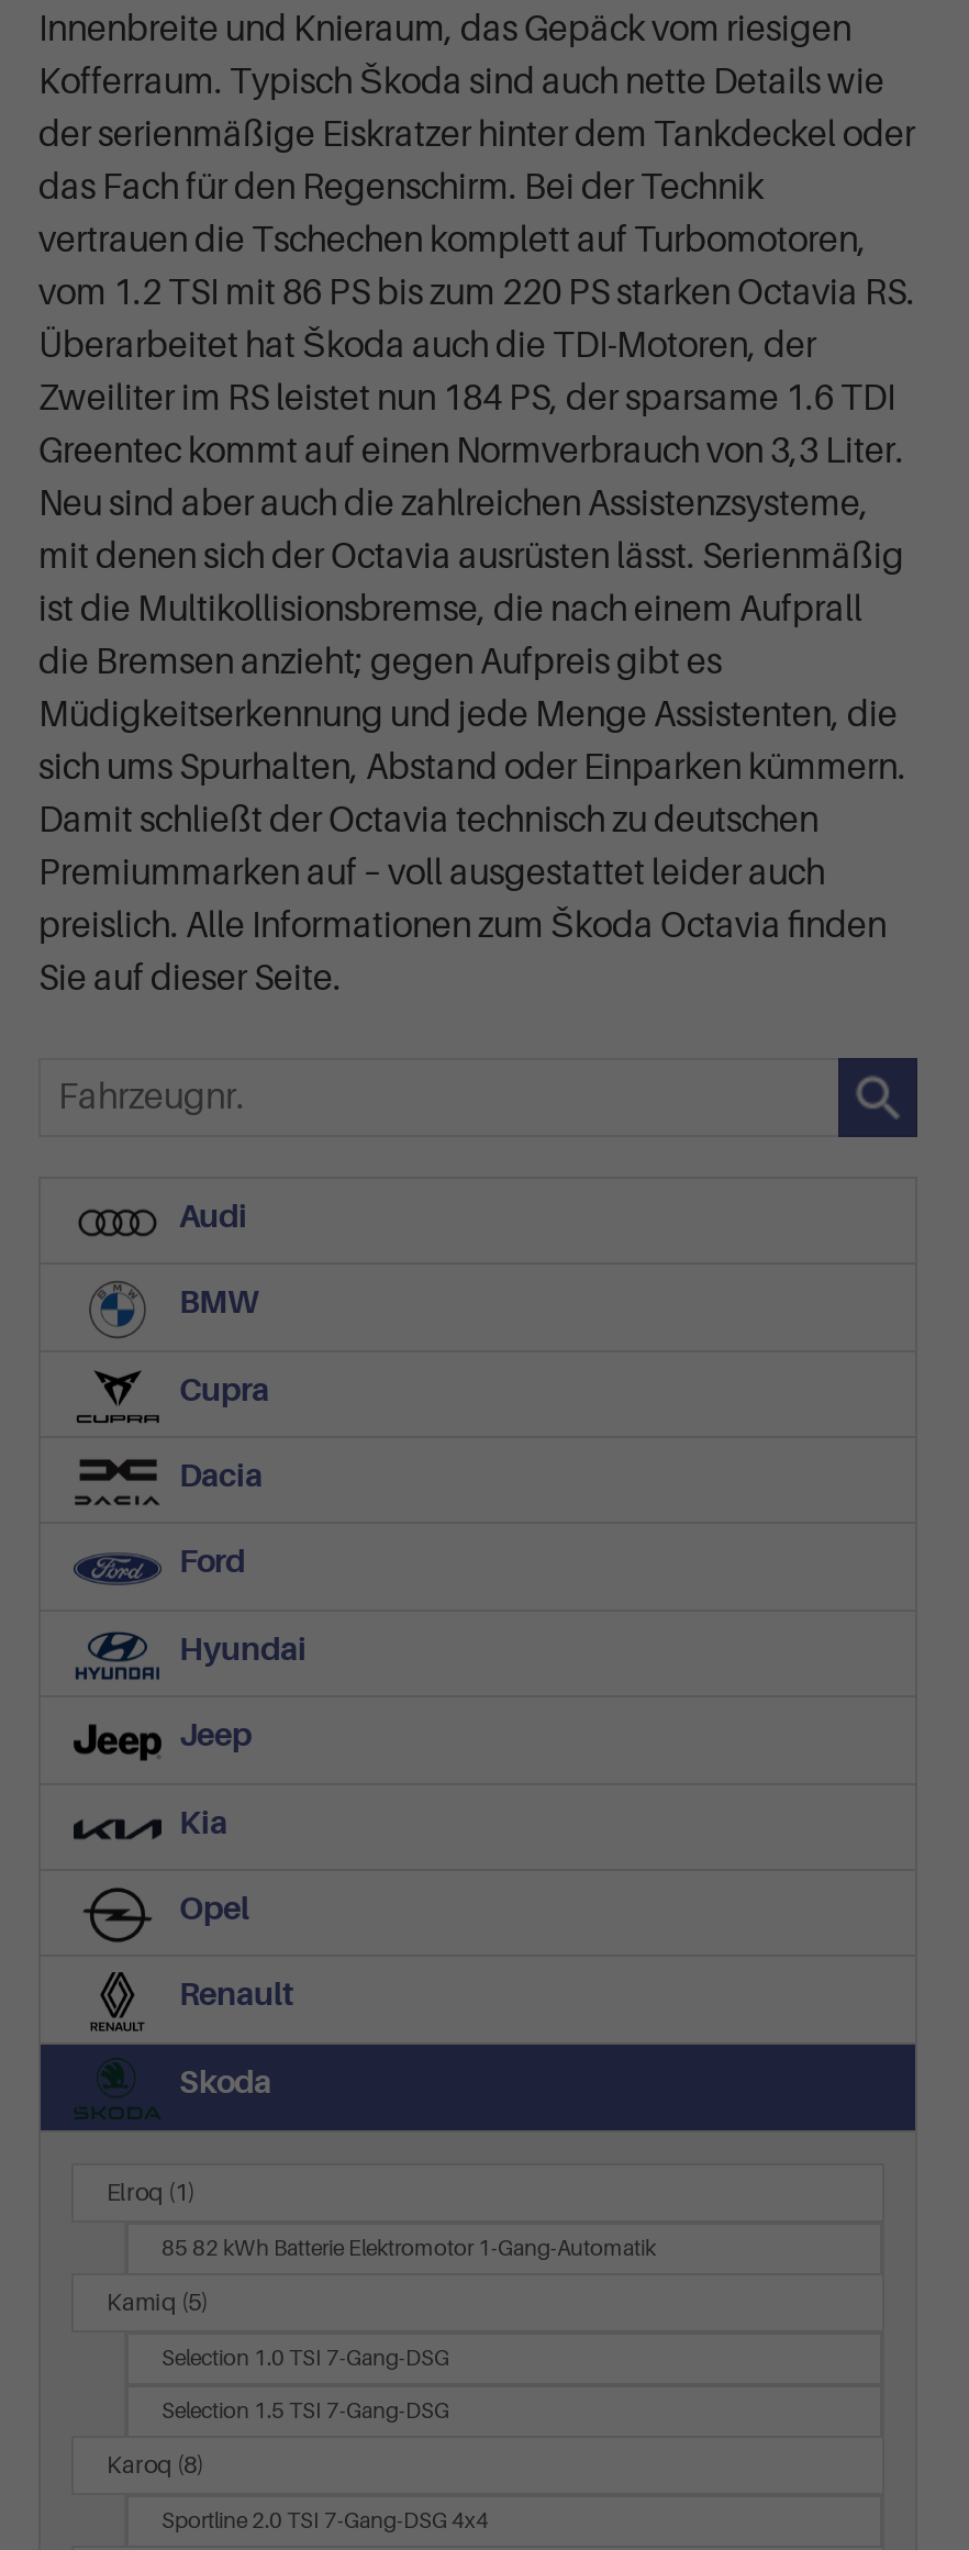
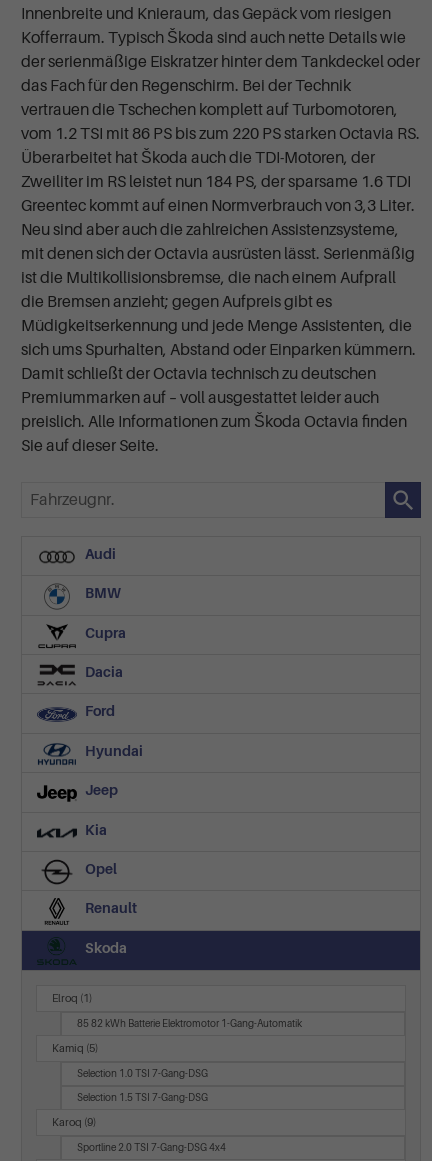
[107,2450,203,2479] Karoq (8) -> [52,1116,96,1129] Karoq (9)

